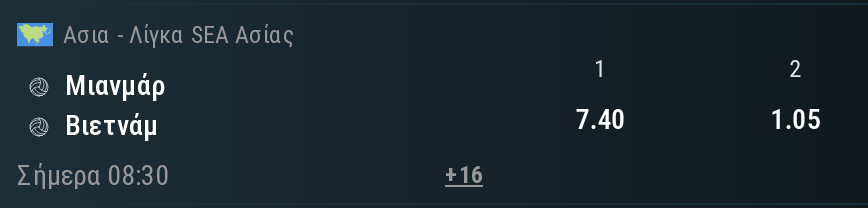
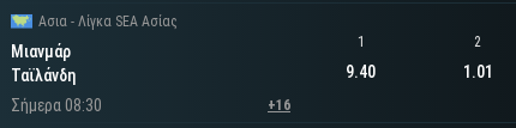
[65,109,159,141] Βιετνάμ -> [11,66,76,85] Ταϊλάνδη
[575,102,625,134] 7.40 -> [346,62,376,81] 9.40
[771,102,821,134] 1.05 -> [463,62,493,81] 1.01

